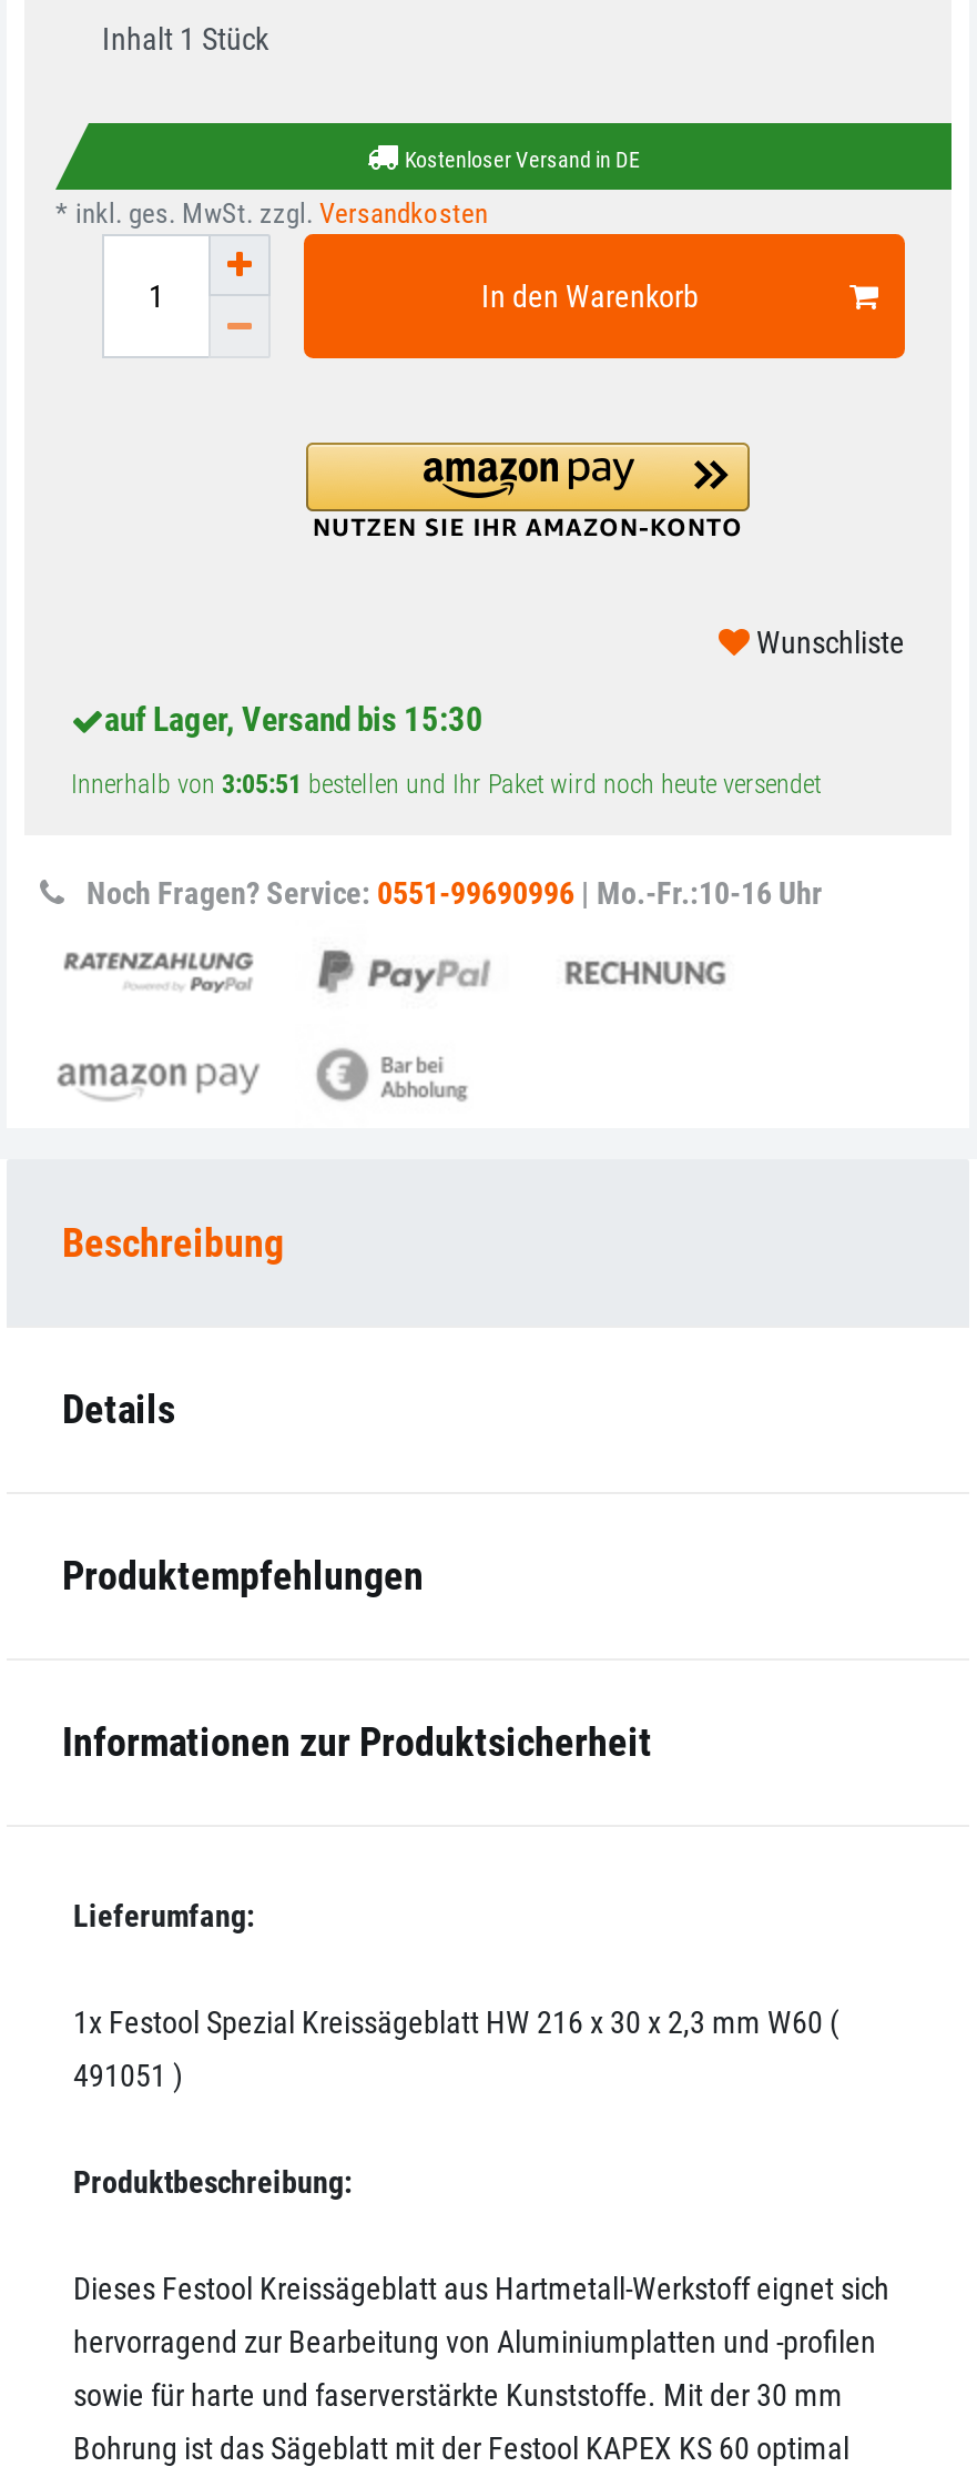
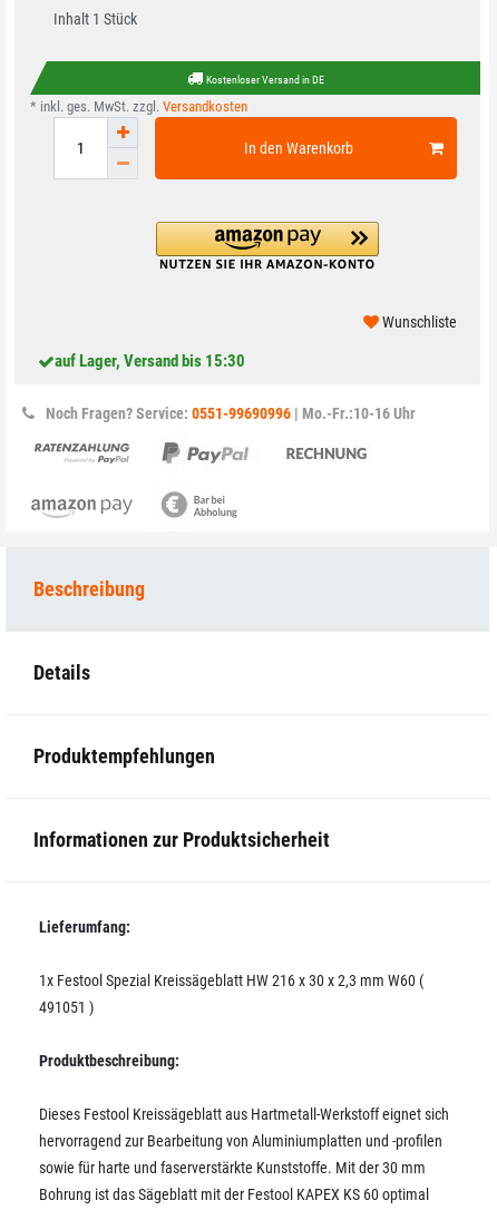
[71,769,821,800] Innerhalb von 3:05:51 bestellen und Ihr Paket wird noch heute versendet -> none

